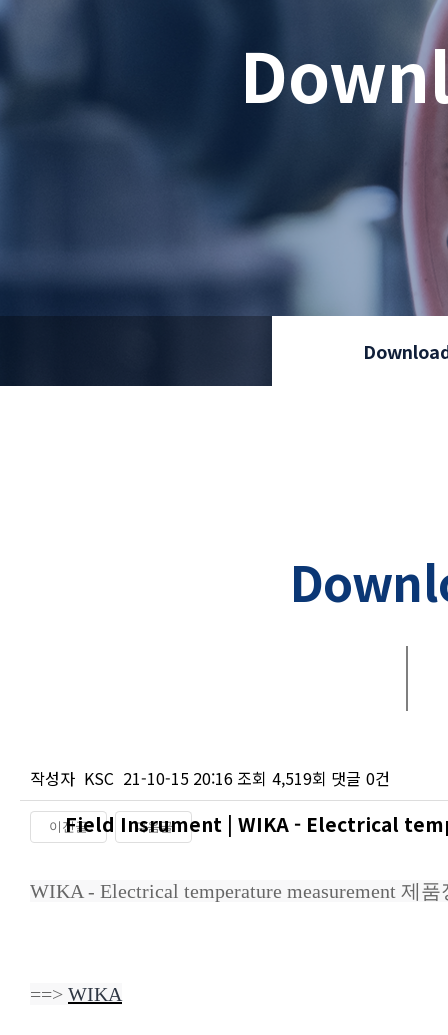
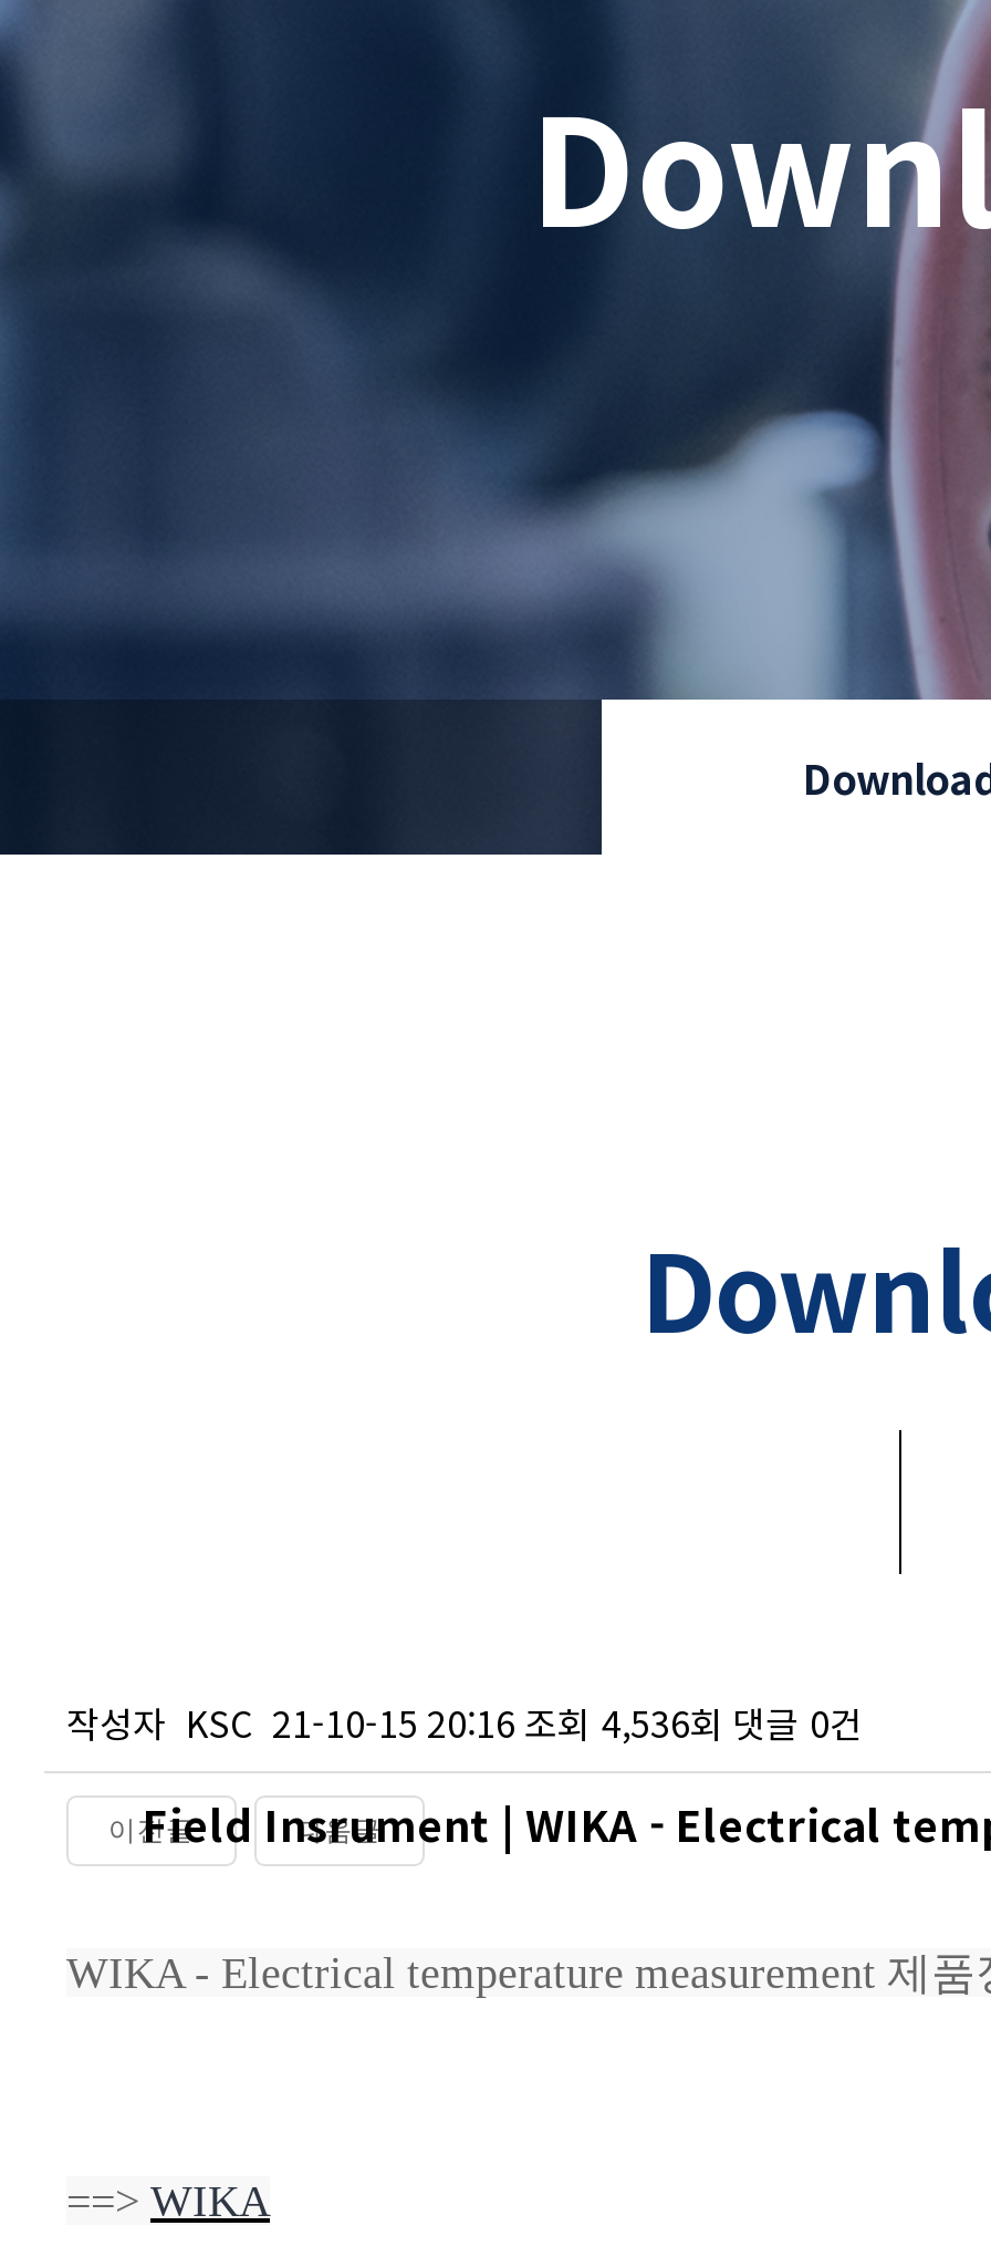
[30,766,390,790] 작성자 KSC 21-10-15 20:16 조회 4,519회 댓글 0건 -> [66,1696,863,1749] 작성자 KSC 21-10-15 20:16 조회 4,536회 댓글 0건

